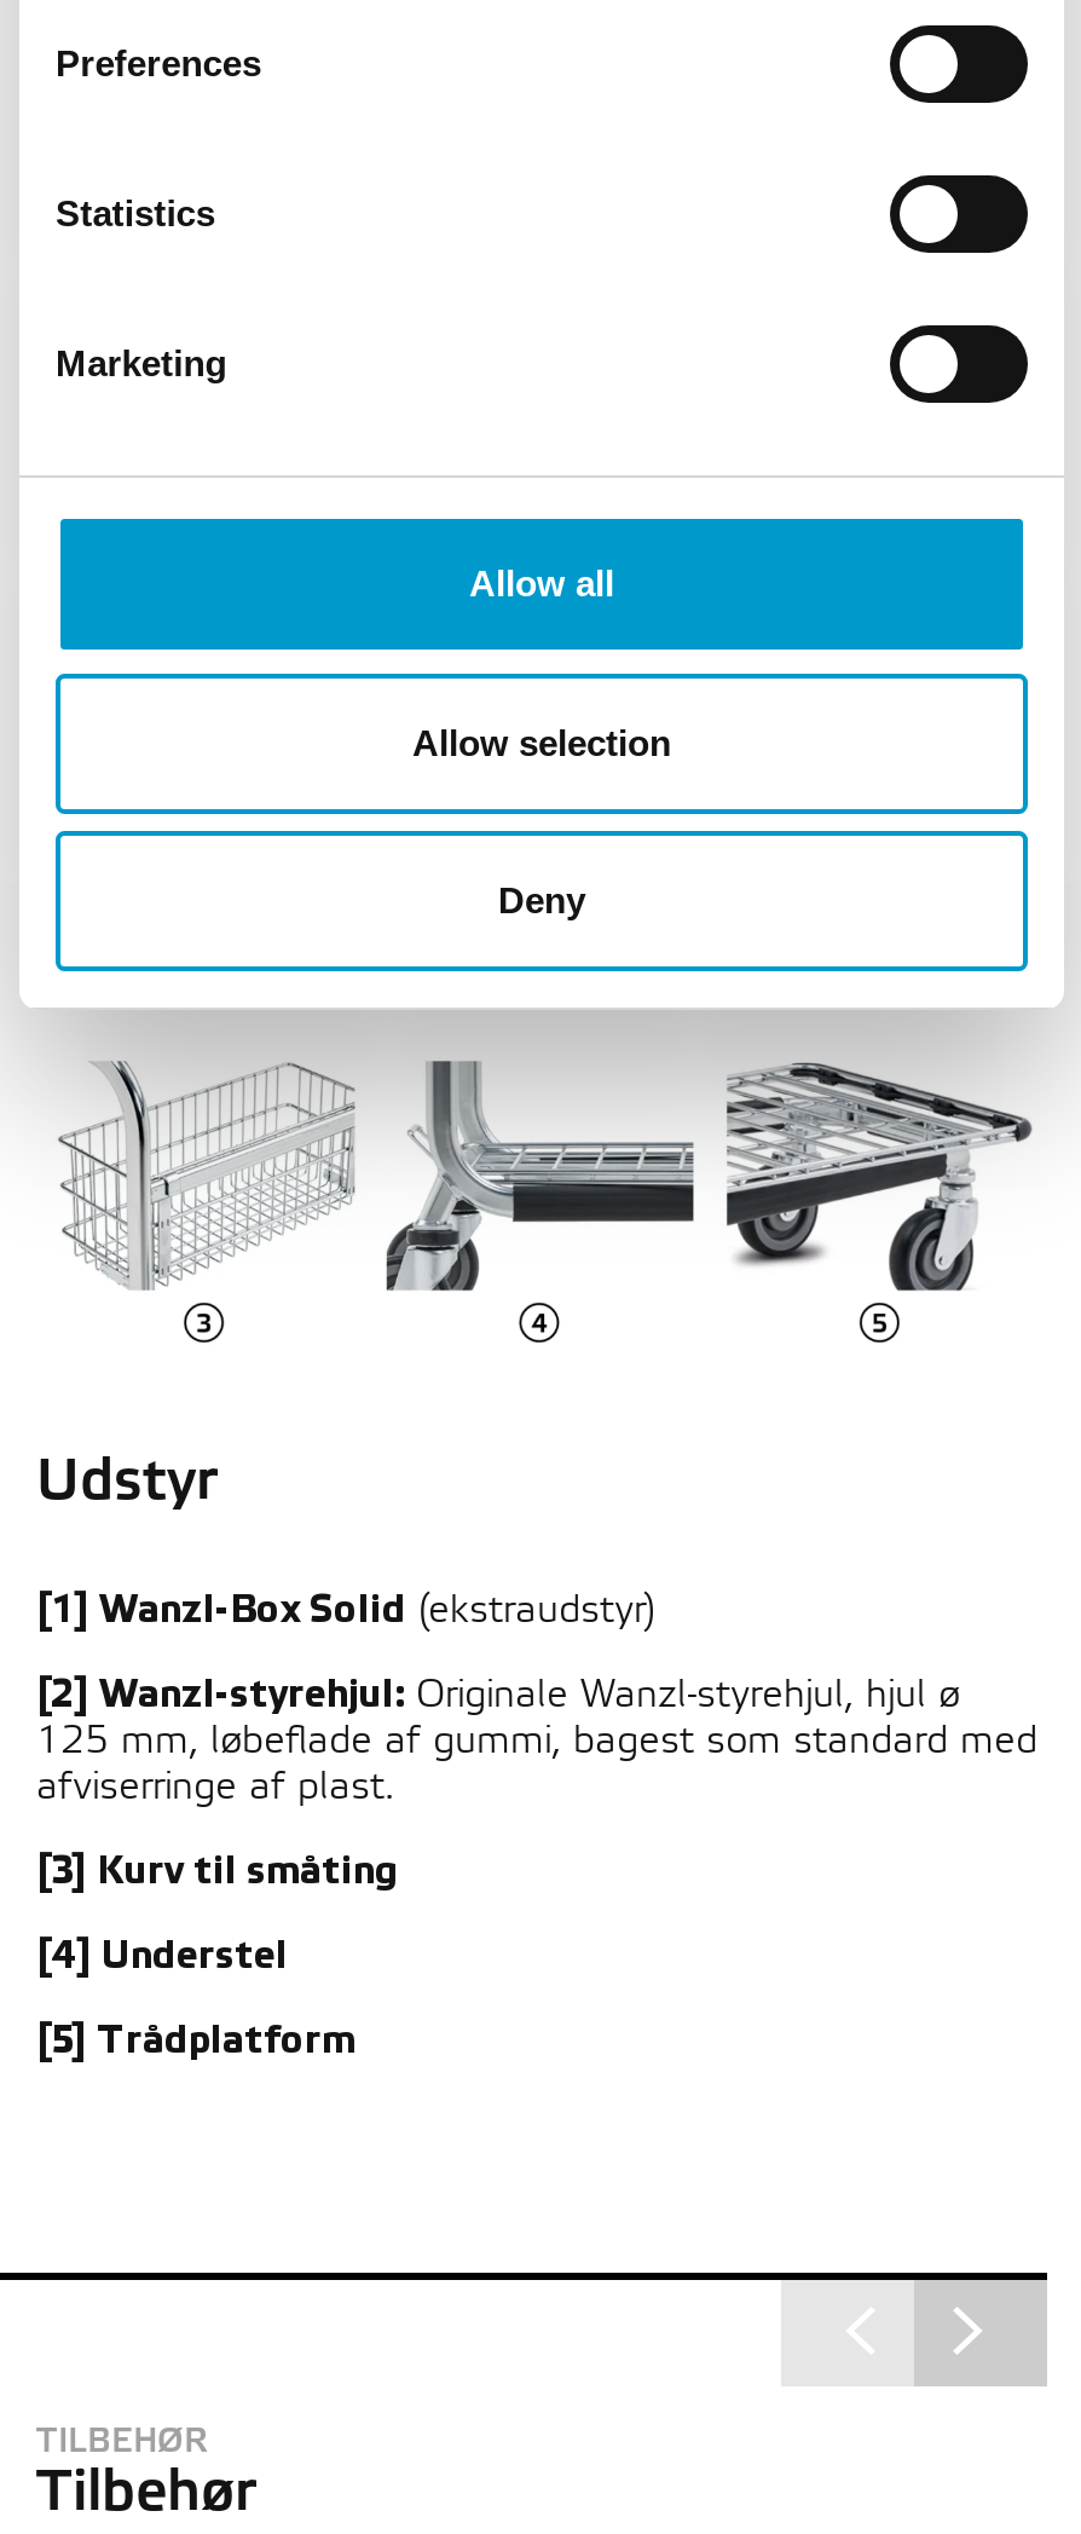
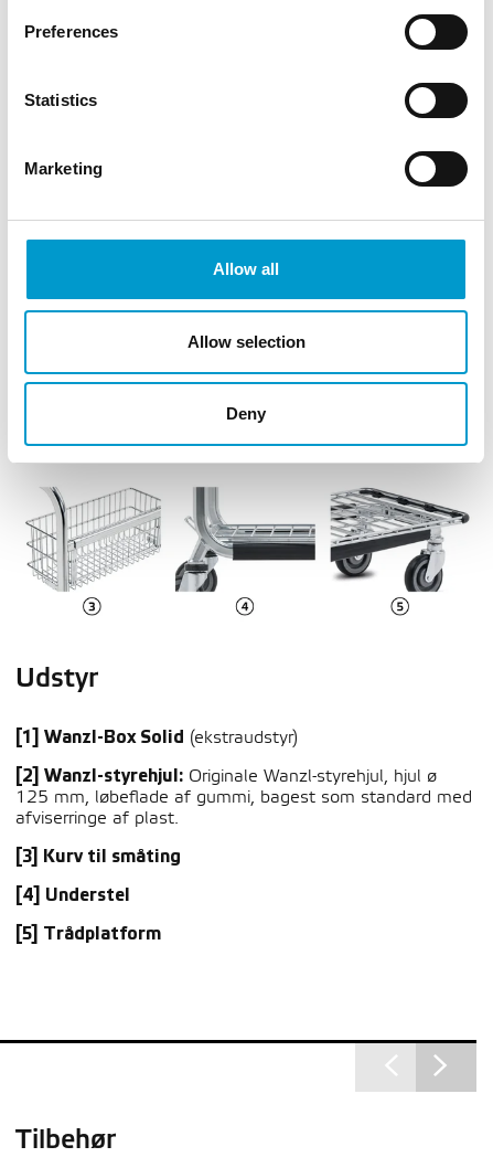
[36,2428,208,2460] TILBEHØR -> none

